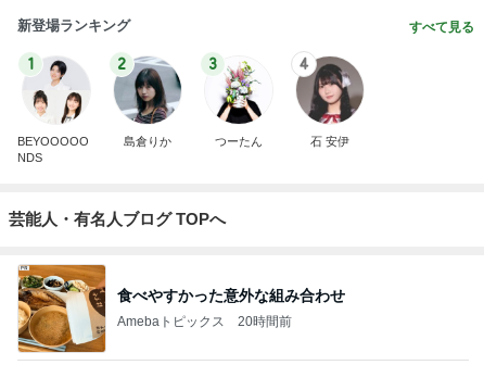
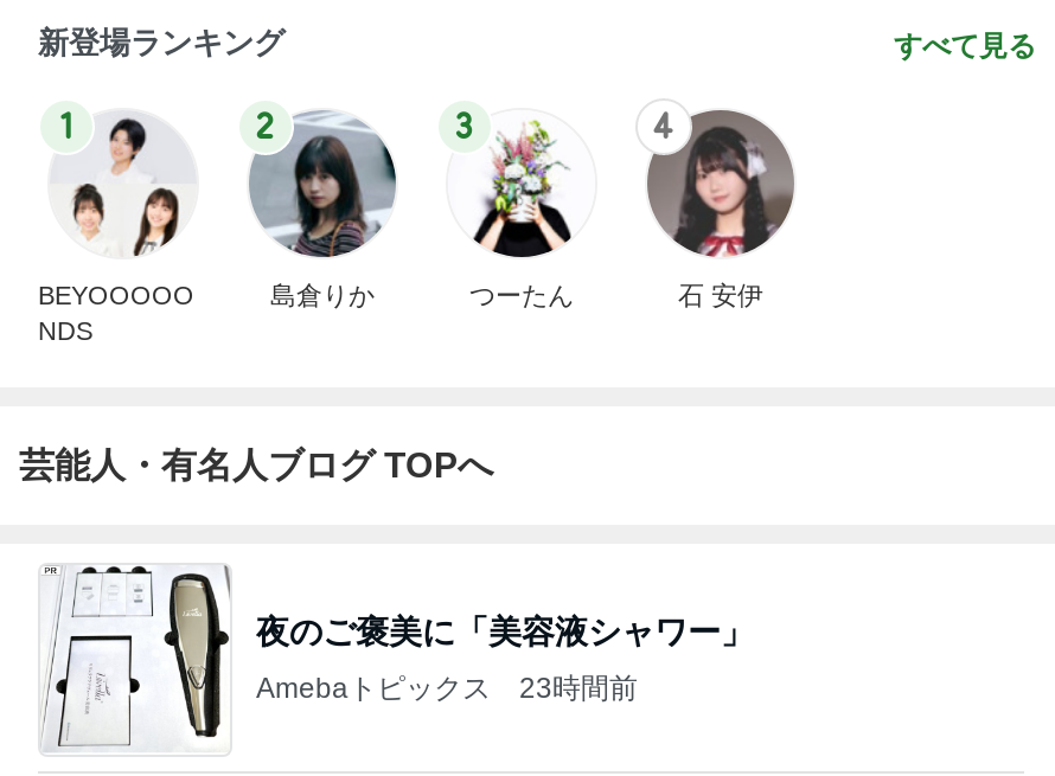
[17,264,345,353] [image] | 食べやすかった意外な組み合わせ -> [40,563,754,755] [image] | 夜のご褒美に「美容液シャワー」
[117,313,292,329] Amebaトピックス 20時間前 -> [256,671,638,704] Amebaトピックス 23時間前

